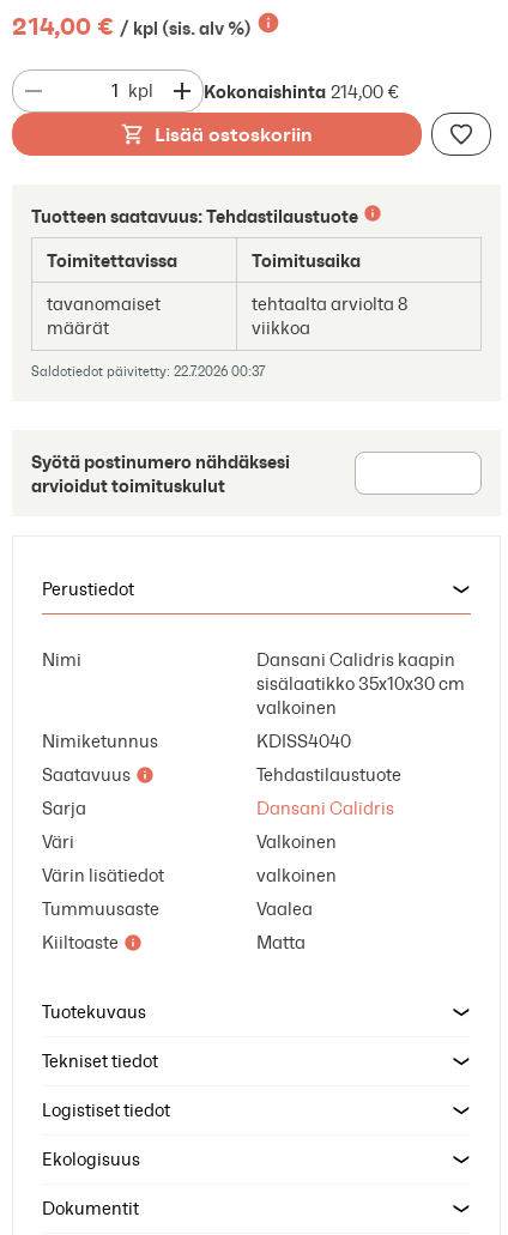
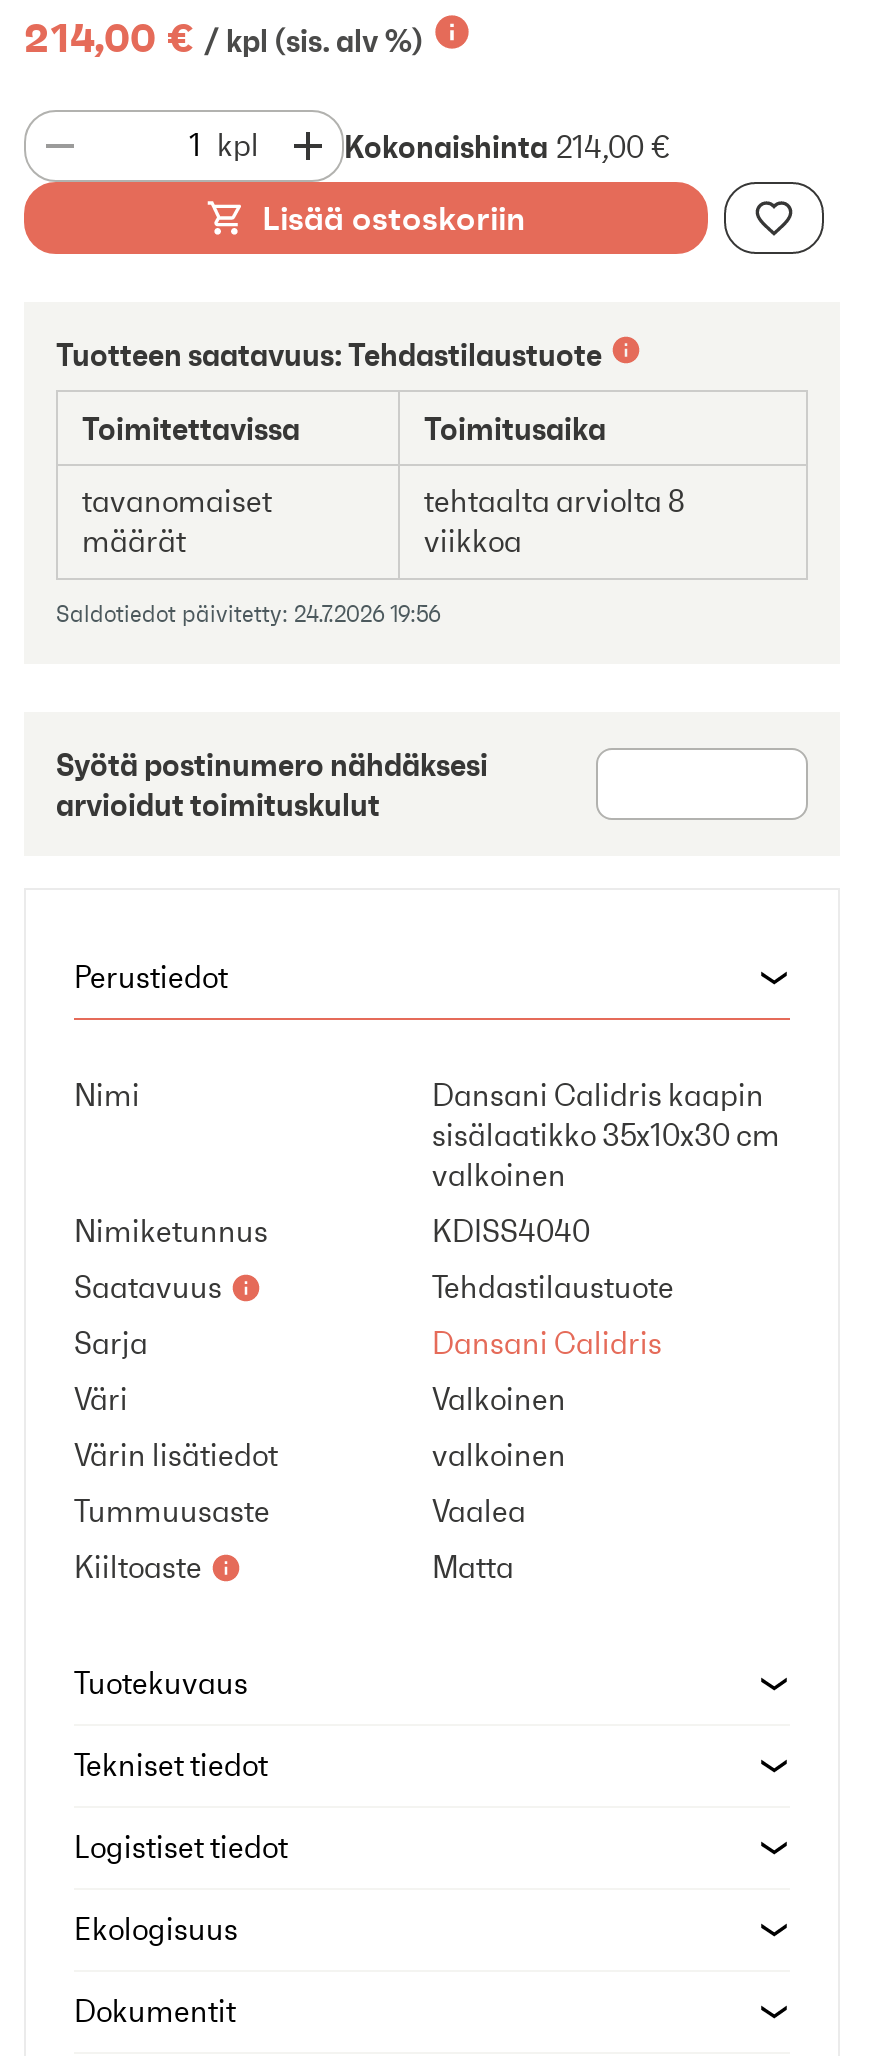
[31,363,265,380] Saldotiedot päivitetty: 22.7.2026 00:37 -> [56,600,440,628] Saldotiedot päivitetty: 24.7.2026 19:56

